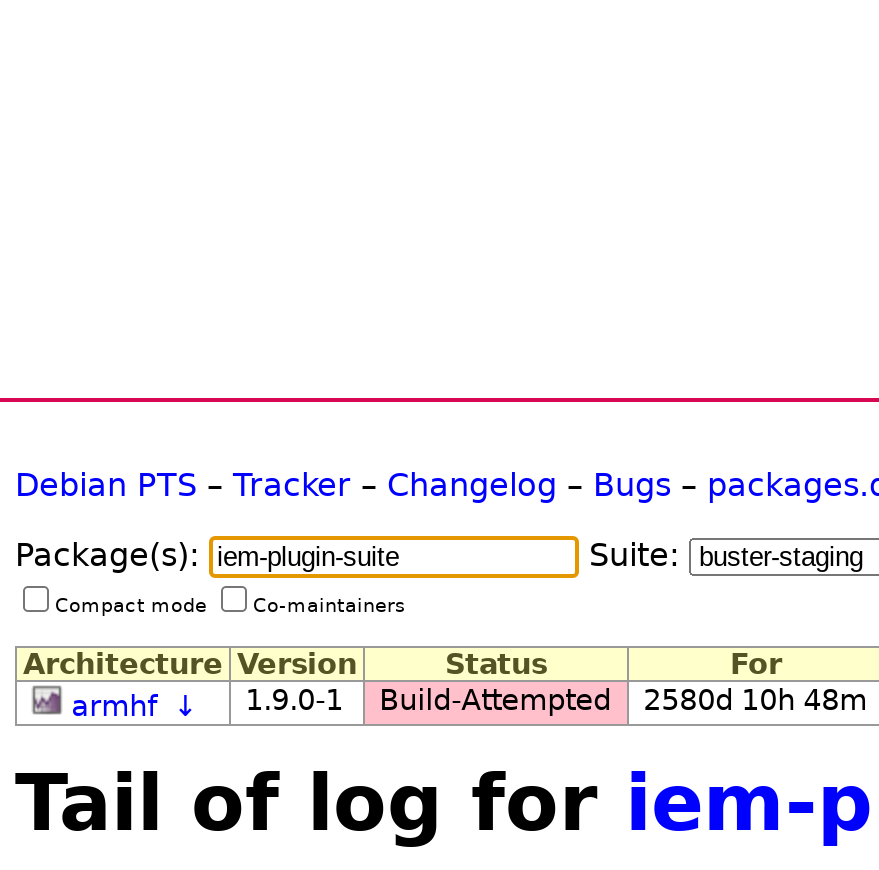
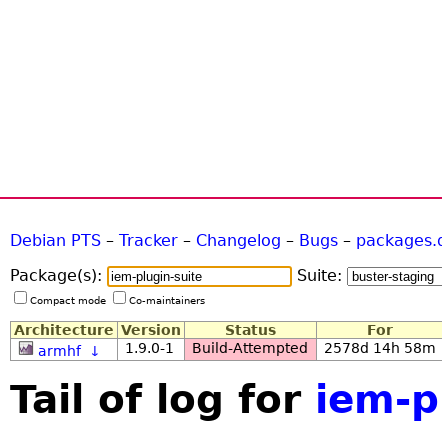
[643,685,867,717] 2580d 10h 48m -> [324,340,436,356] 2578d 14h 58m

